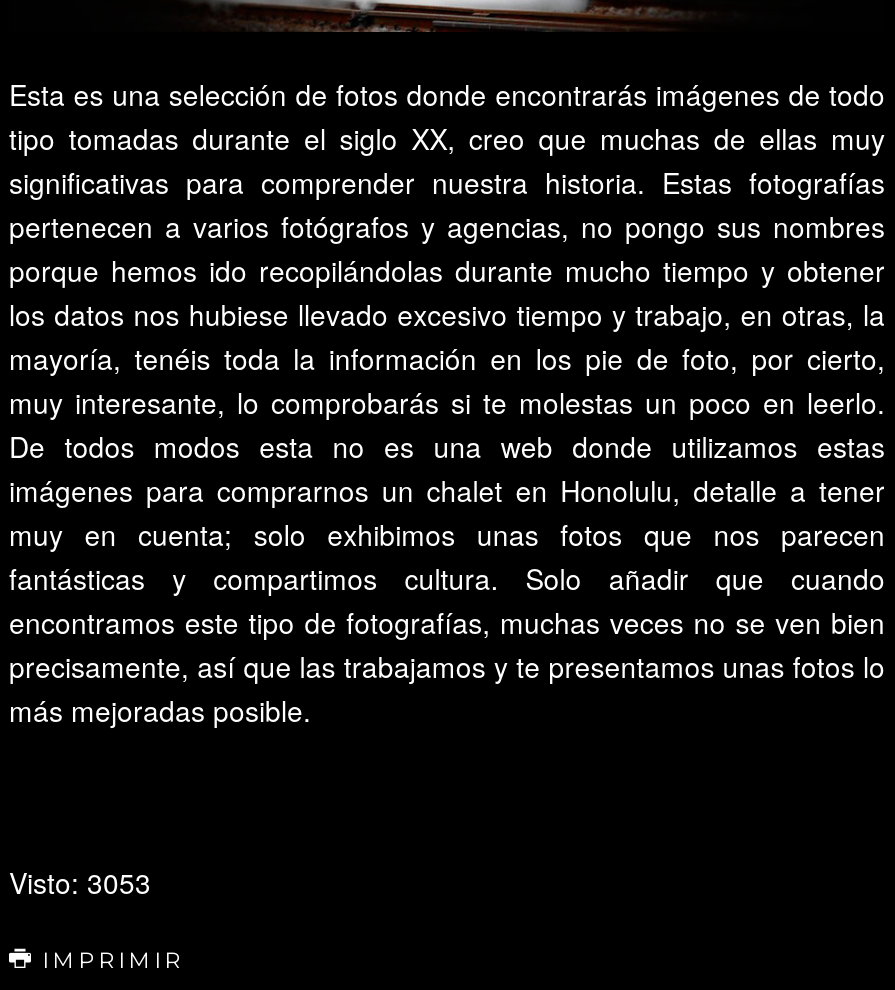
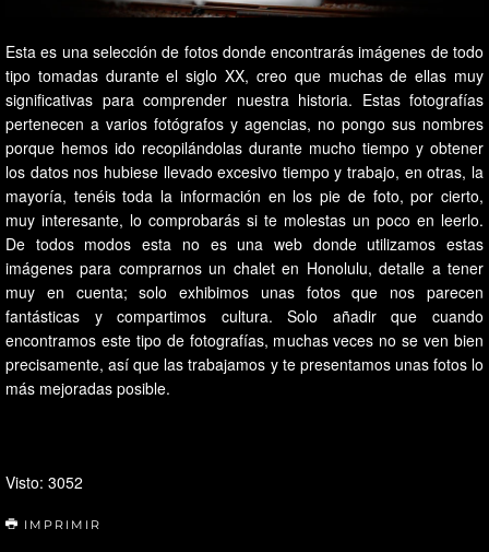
[9,861,151,901] Visto: 3053 -> [5,471,83,493] Visto: 3052

